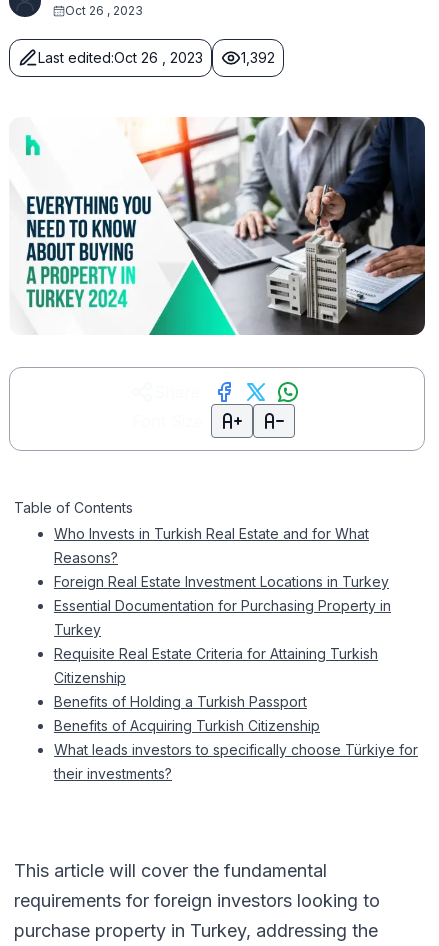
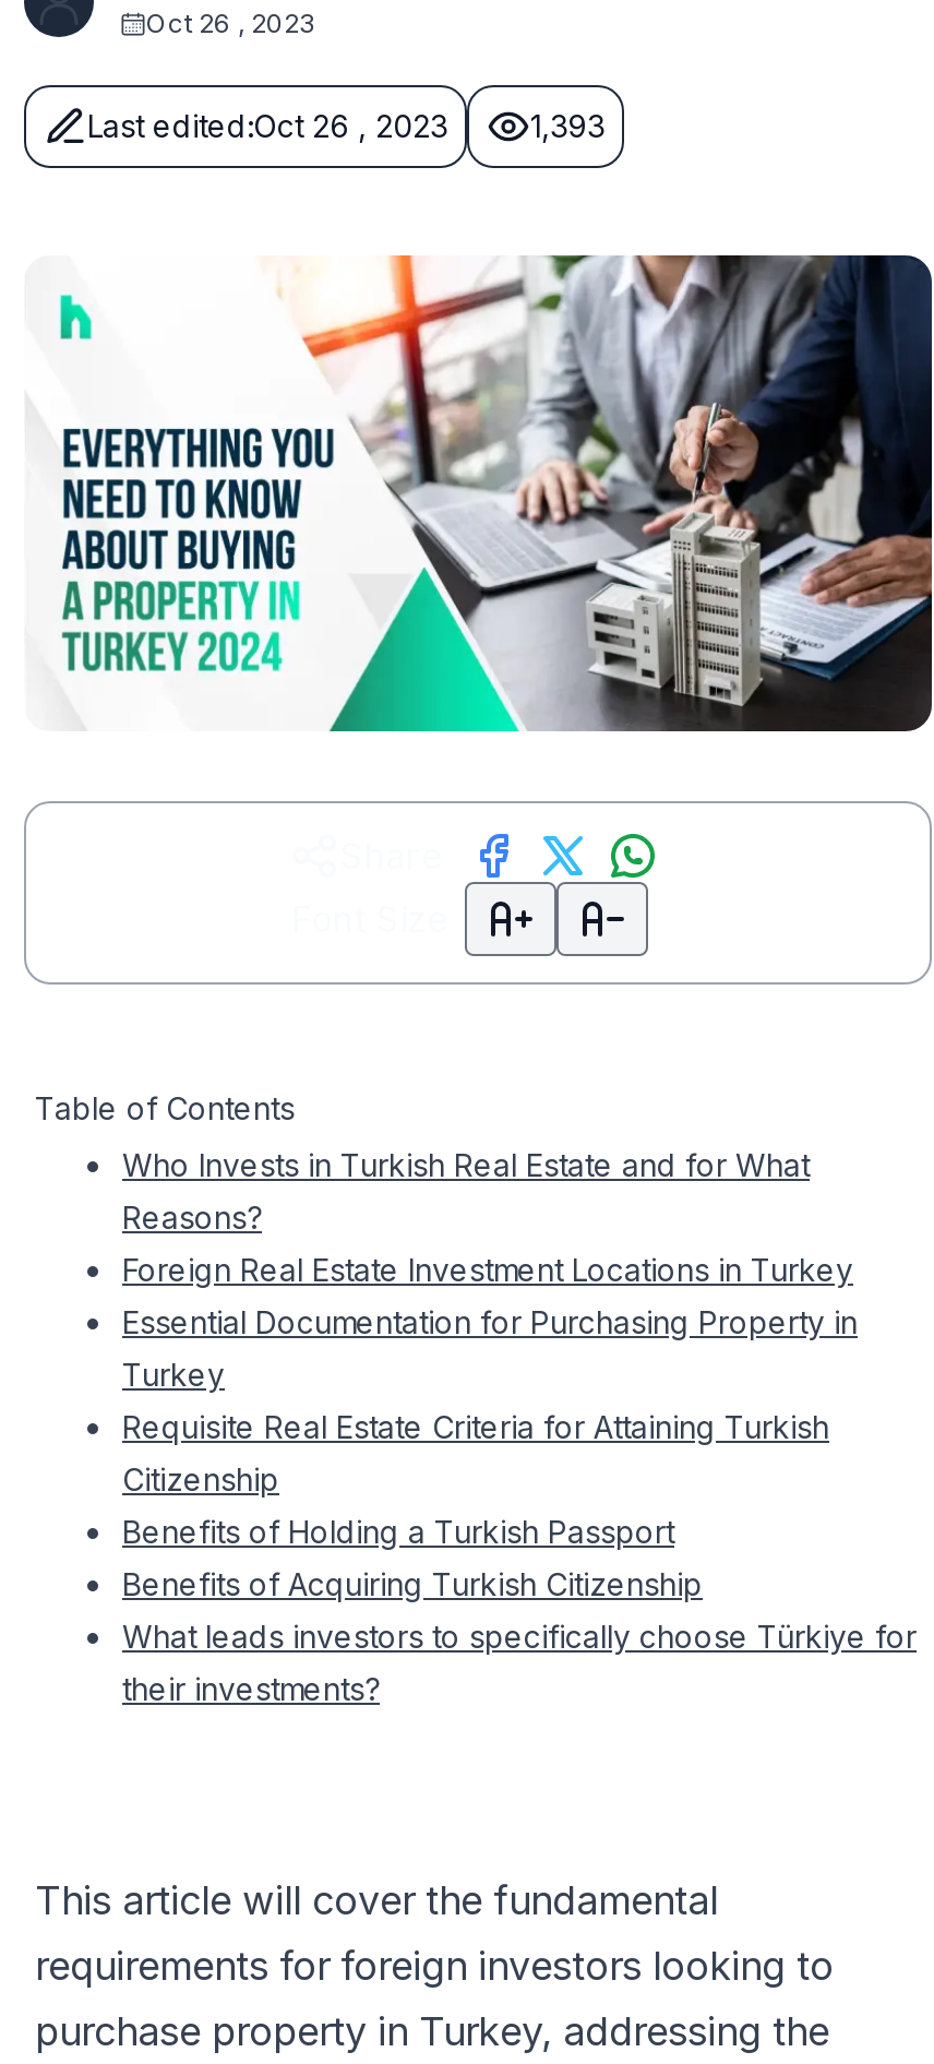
[241,49,275,66] 1,392 -> [530,107,604,144] 1,393

